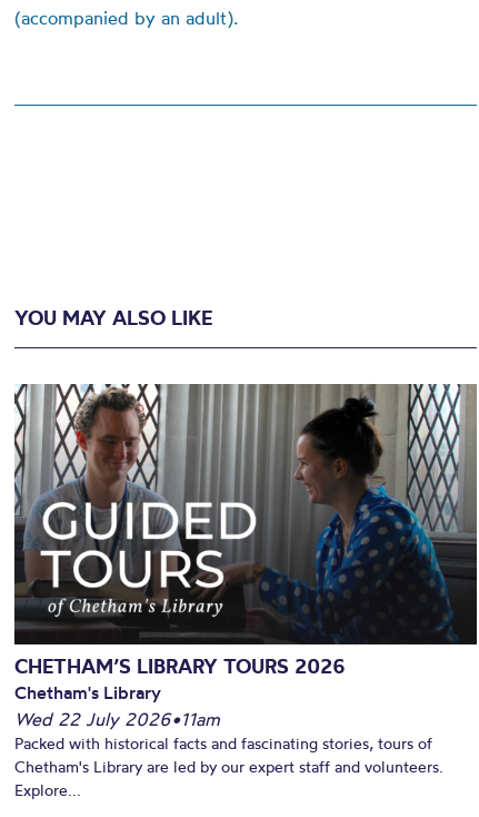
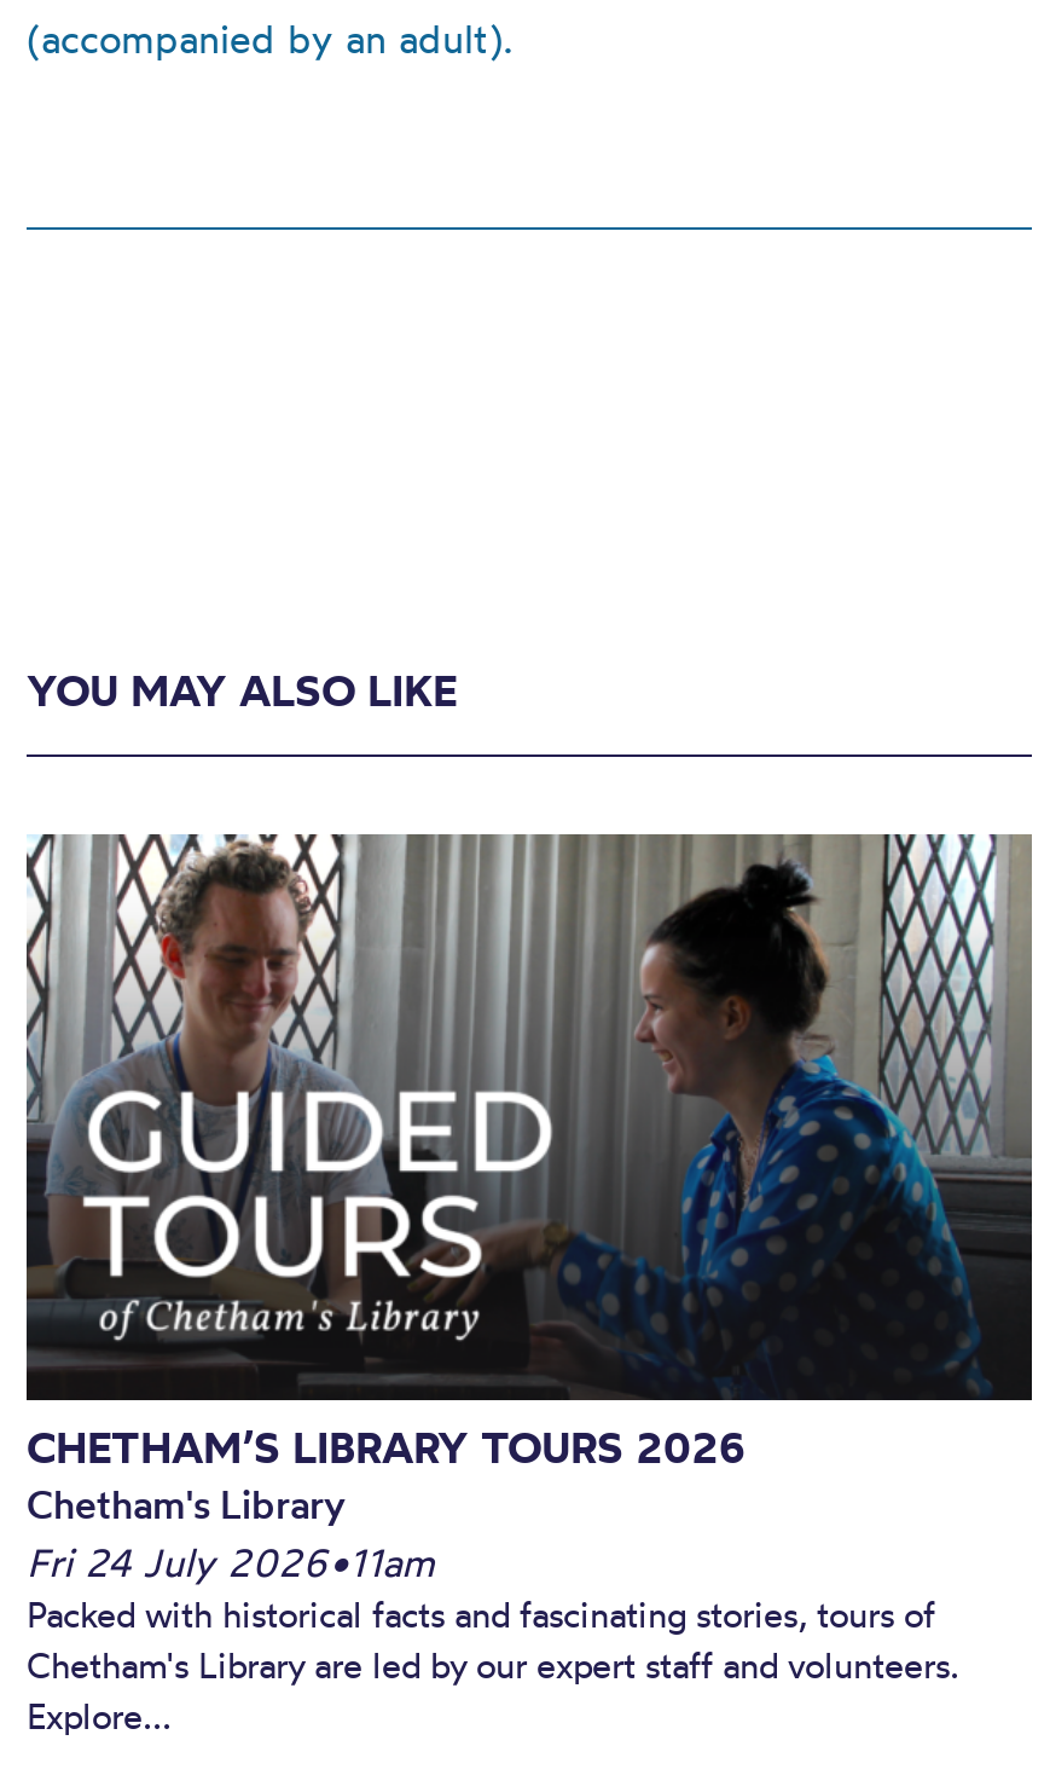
[14,708,220,730] Wed 22 July 2026•11am -> [27,1537,435,1586] Fri 24 July 2026•11am

